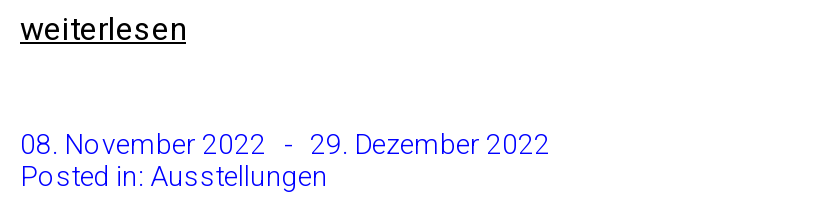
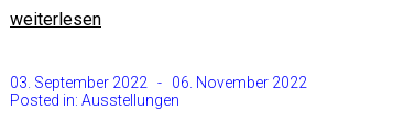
[20,129,550,161] 08. November 2022 - 29. Dezember 2022 -> [10,74,307,92] 03. September 2022 - 06. November 2022

